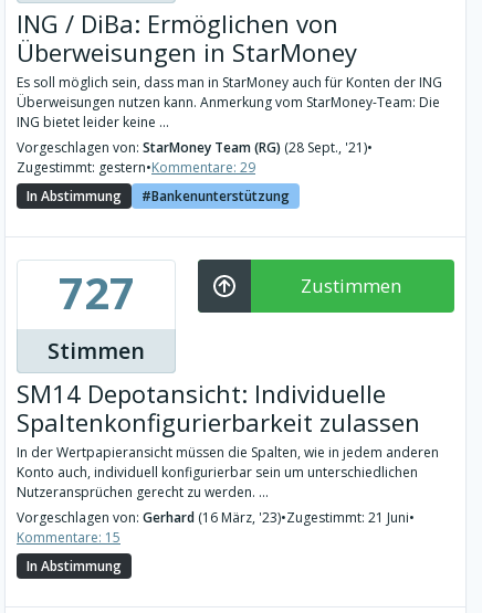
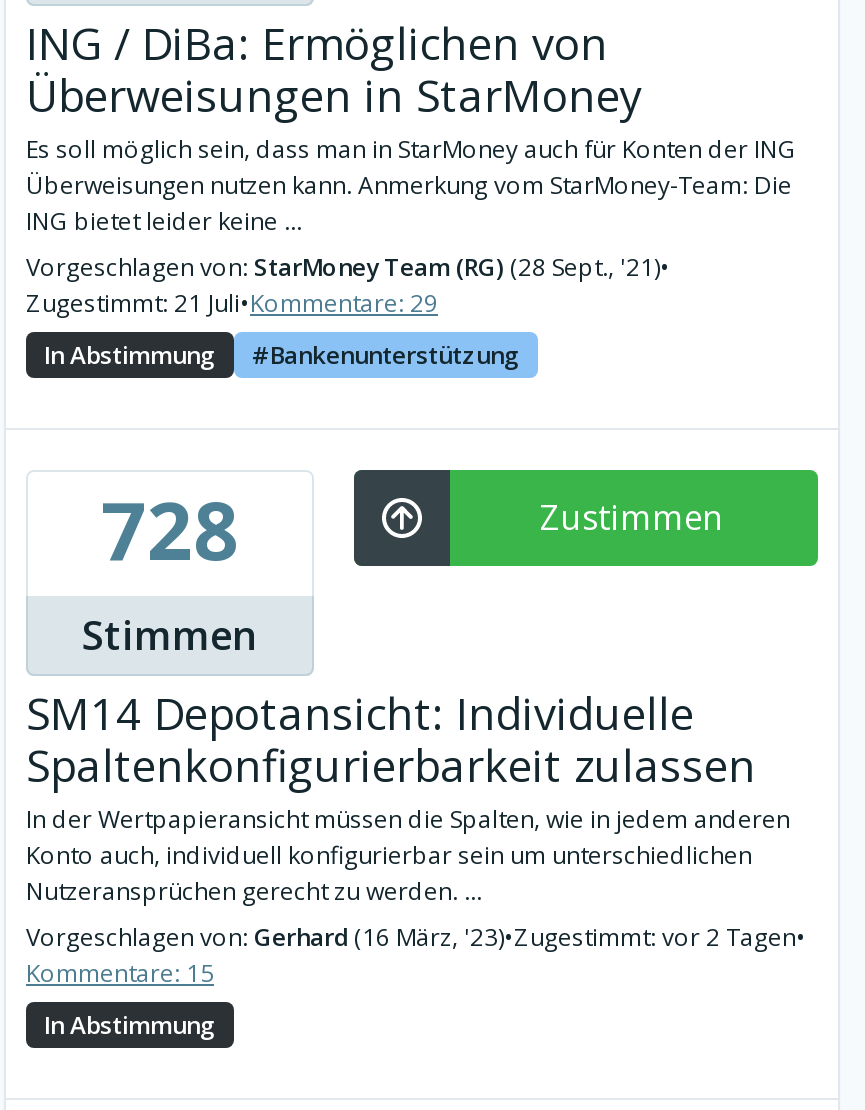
[17,158,255,177] Zugestimmt: gestern•Kommentare: 29 -> [26,286,438,320] Zugestimmt: 21 Juli•Kommentare: 29
[58,262,134,323] 727 -> [101,474,239,584] 728
[17,508,415,527] Vorgeschlagen von: Gerhard (16 März, '23)•Zugestimmt: 21 Juni• -> [26,920,806,954] Vorgeschlagen von: Gerhard (16 März, '23)•Zugestimmt: vor 2 Tagen•

